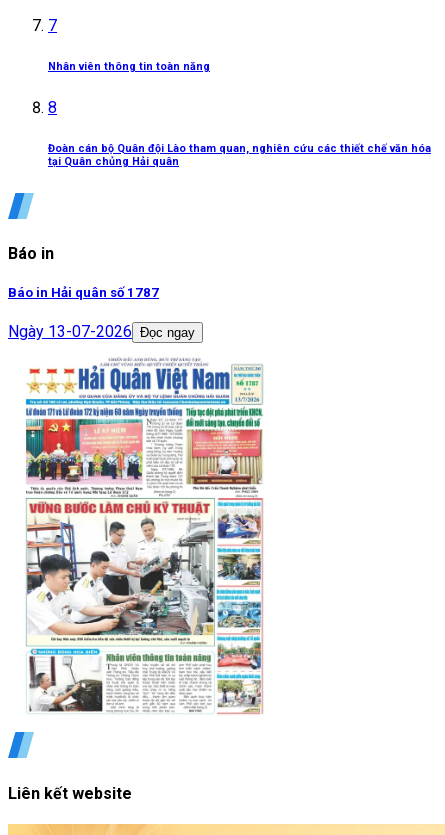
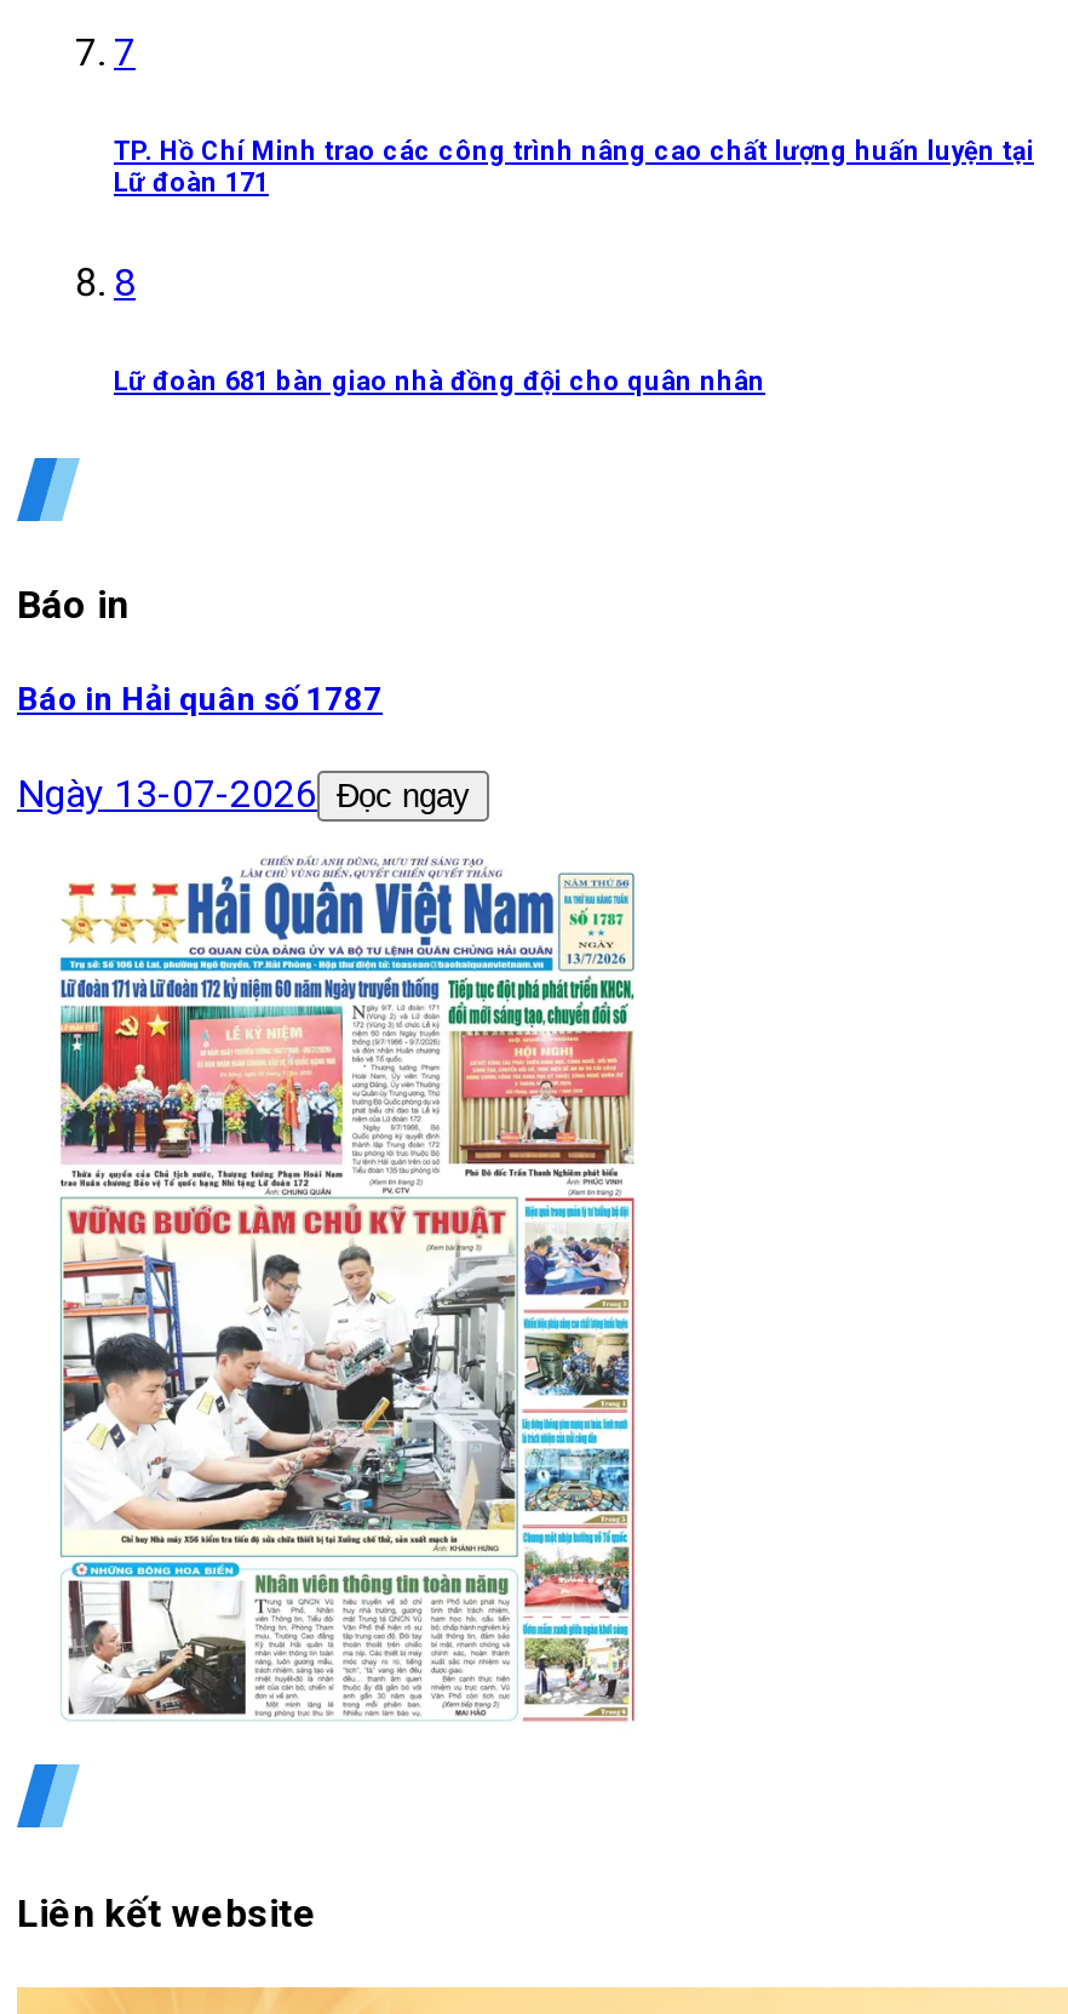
[48,60,210,73] Nhân viên thông tin toàn năng -> [114,135,1034,198] TP. Hồ Chí Minh trao các công trình nâng cao chất lượng huấn luyện tại | Lữ đoàn 171
[48,142,431,168] Đoàn cán bộ Quân đội Lào tham quan, nghiên cứu các thiết chế văn hóa | tại Quân chủng Hải quân -> [114,365,765,397] Lữ đoàn 681 bàn giao nhà đồng đội cho quân nhân

